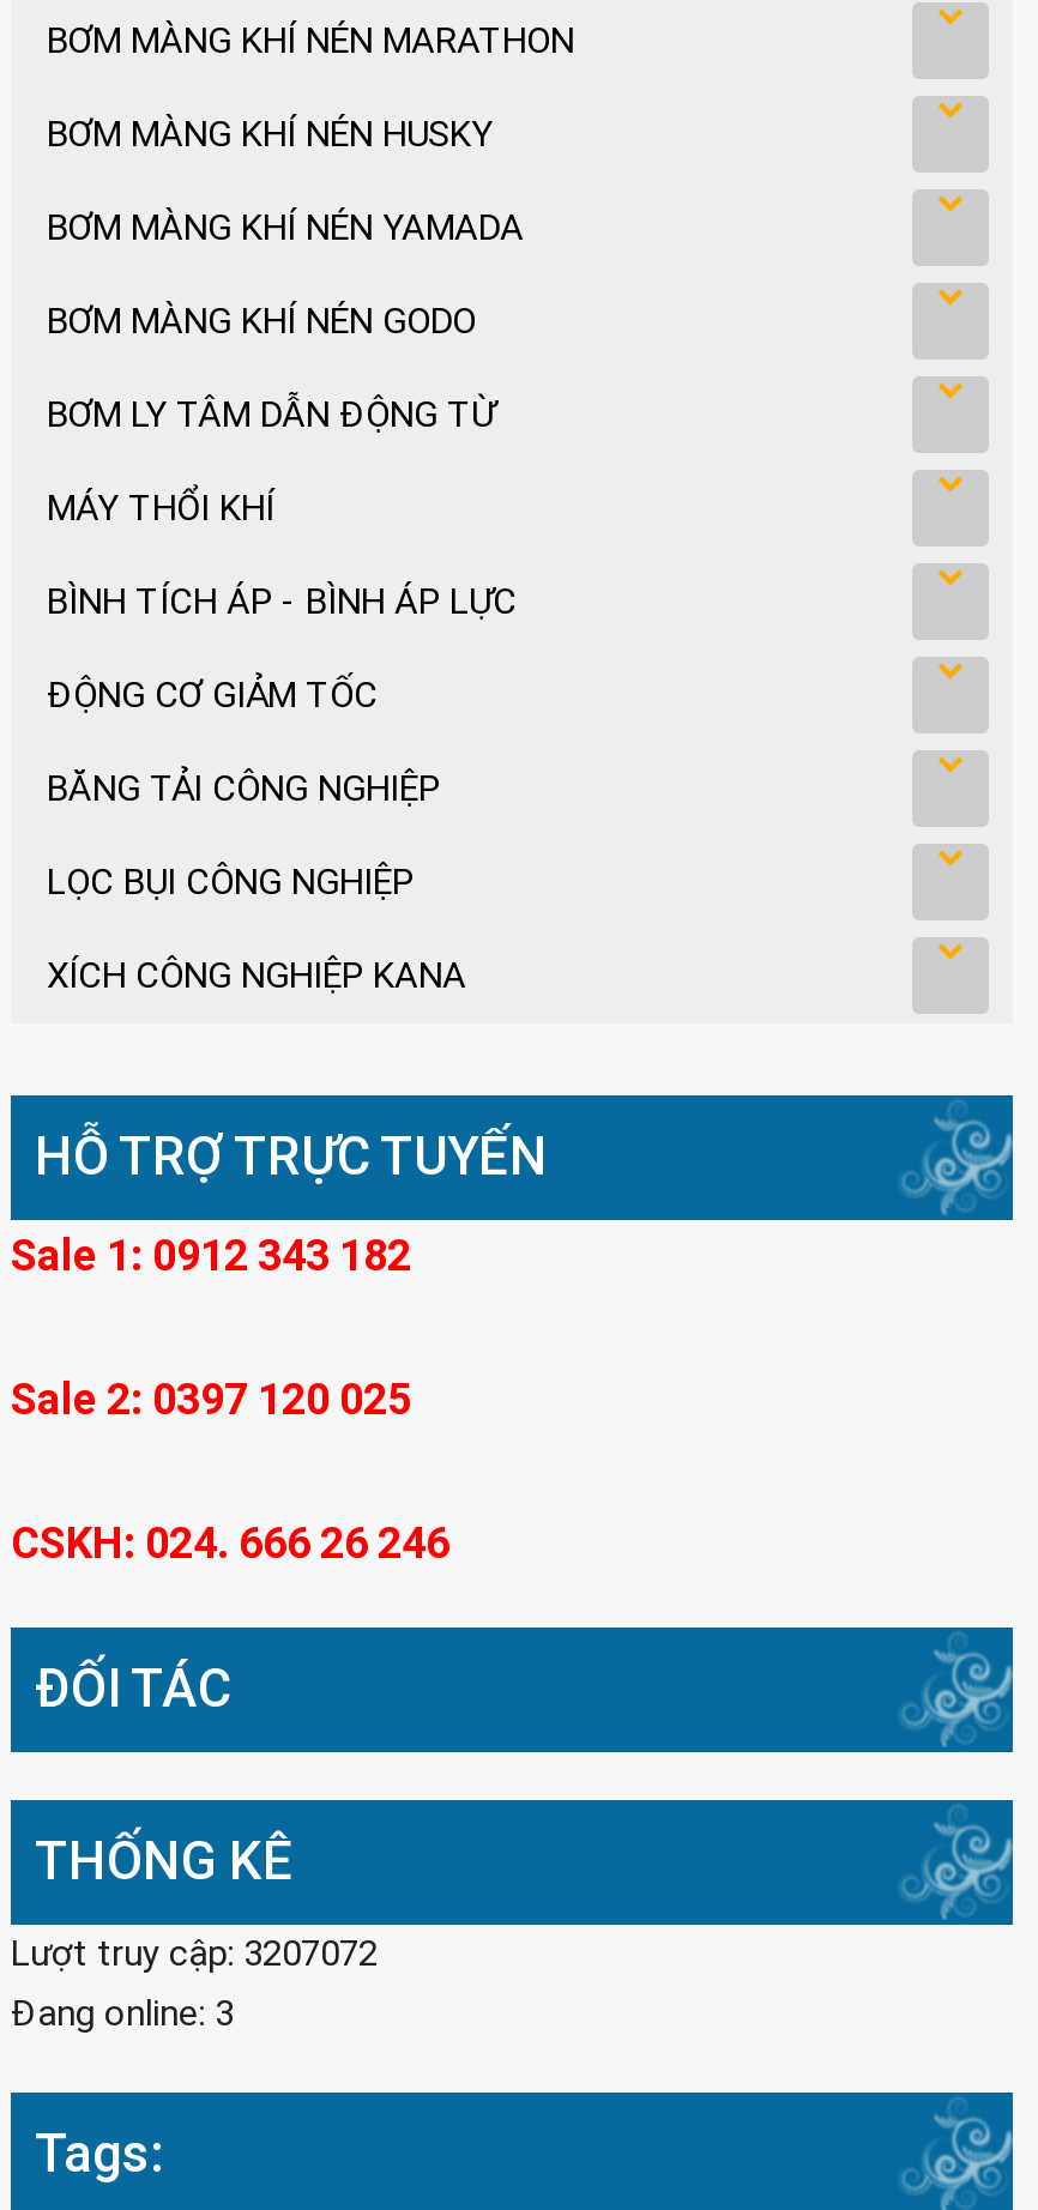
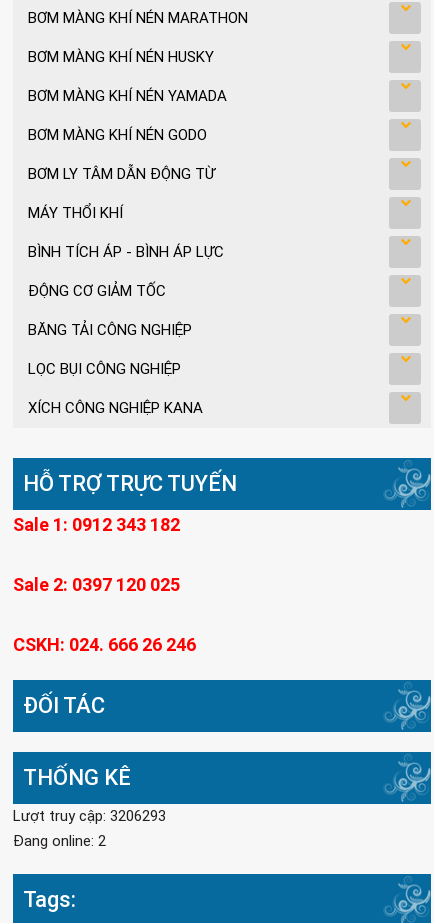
[11,1932,378,1975] Lượt truy cập: 3207072 -> [13,807,166,825] Lượt truy cập: 3206293
[11,1992,234,2035] Đang online: 3 -> [13,832,106,850] Đang online: 2

